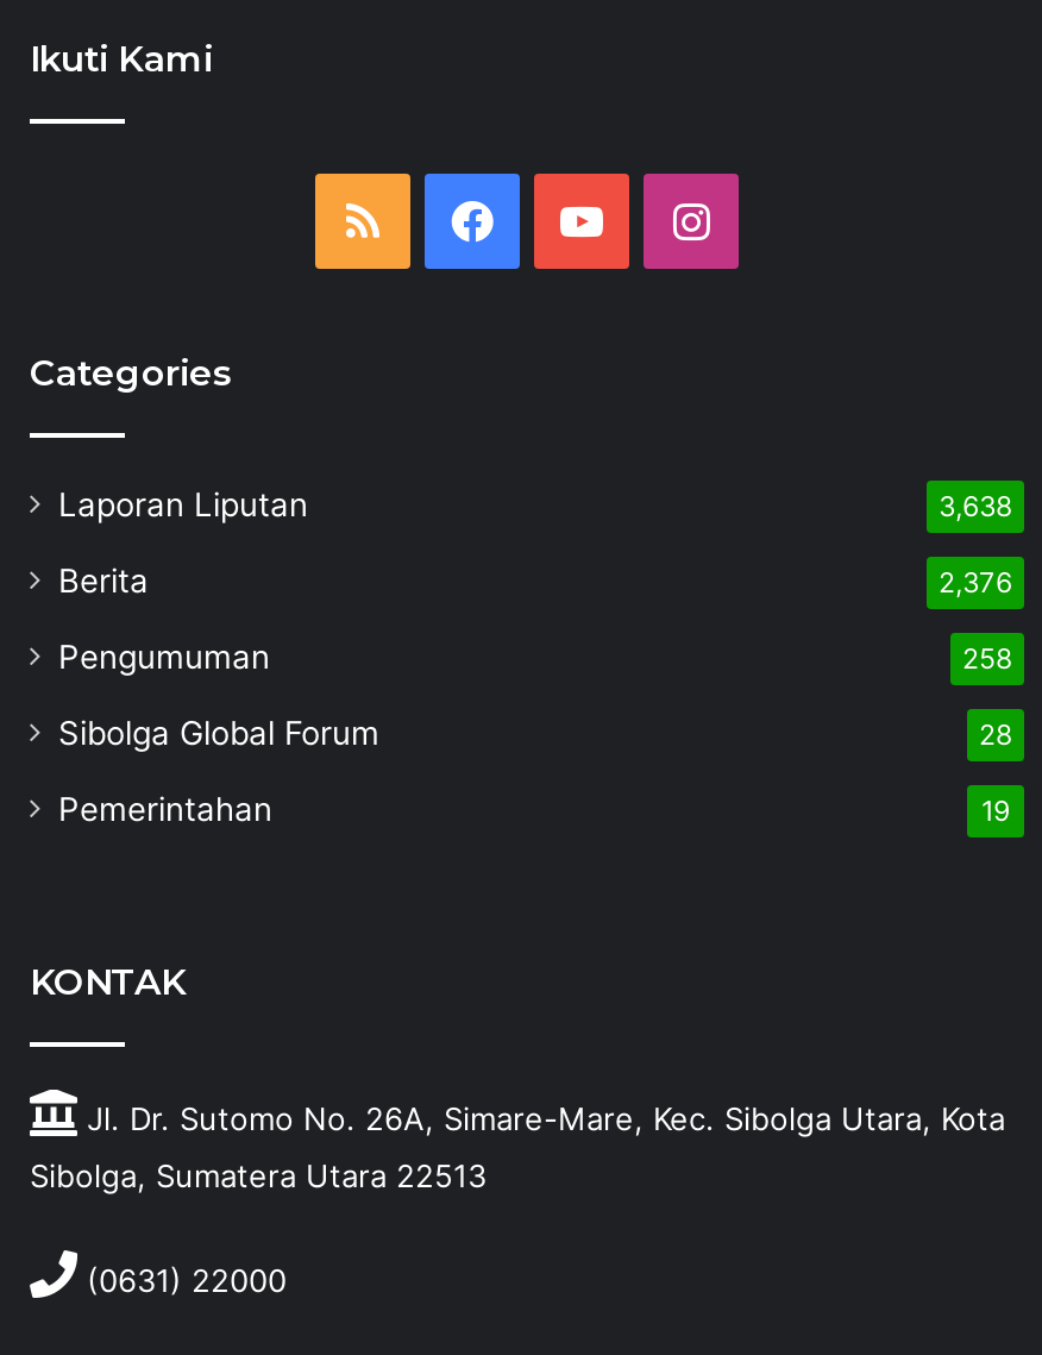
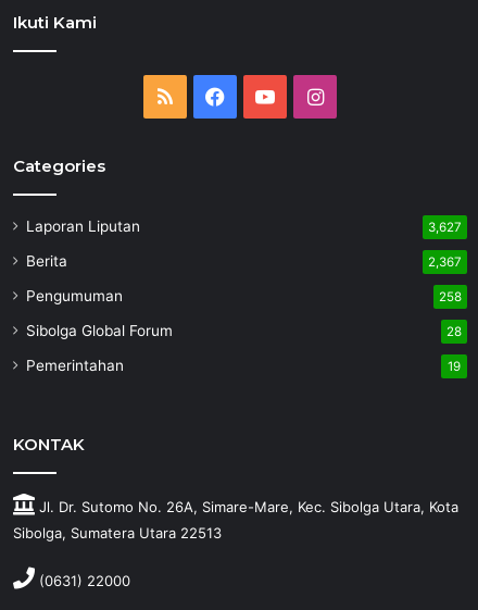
[939,490,1012,523] 3,638 -> [428,220,462,235] 3,627
[939,566,1012,599] 2,376 -> [428,255,462,270] 2,367

